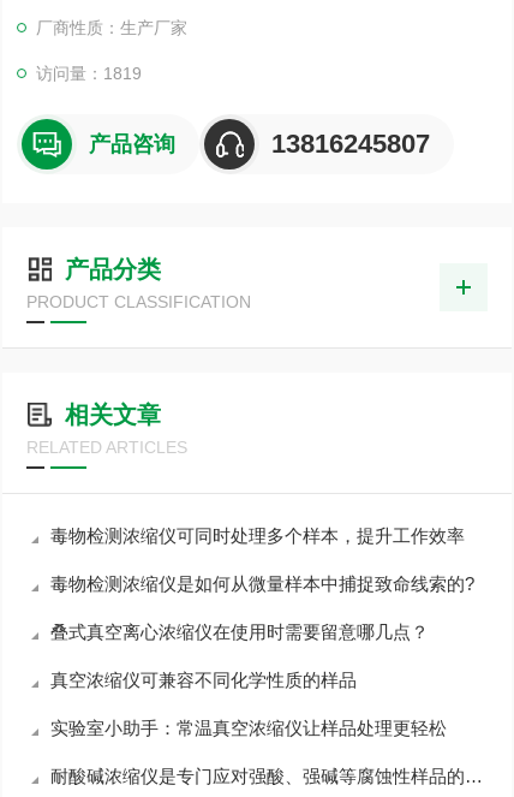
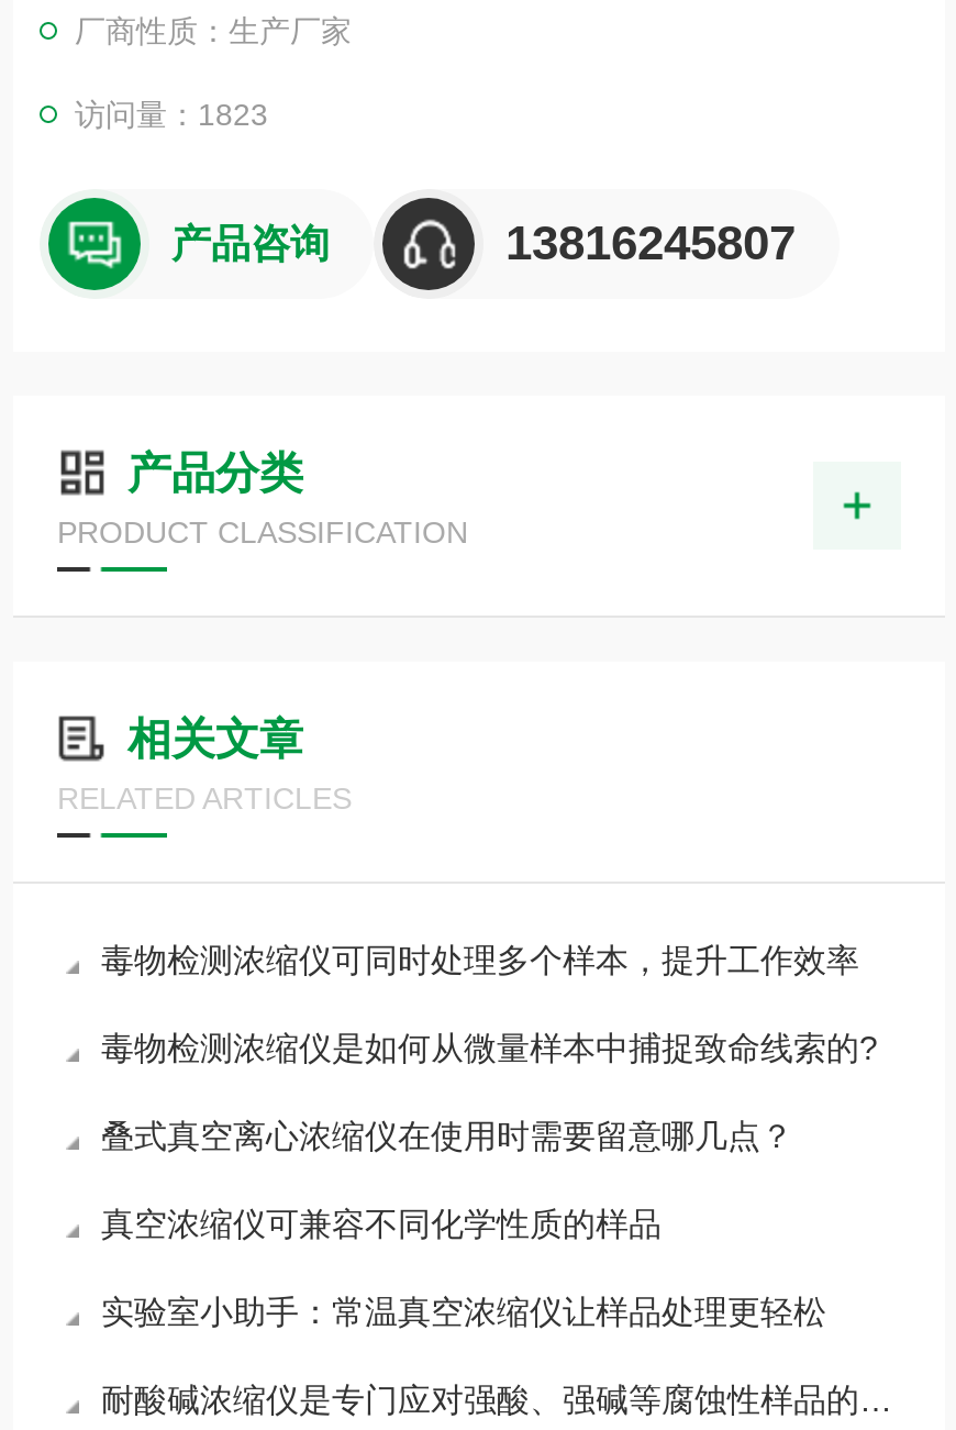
[36,64,142,83] 访问量：1819 -> [75,97,268,132] 访问量：1823

